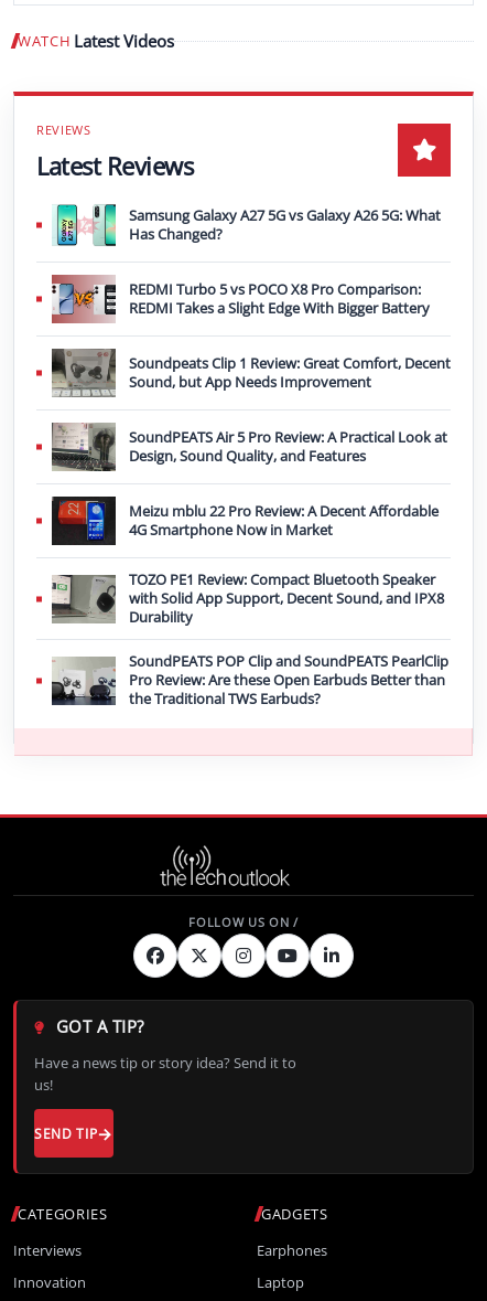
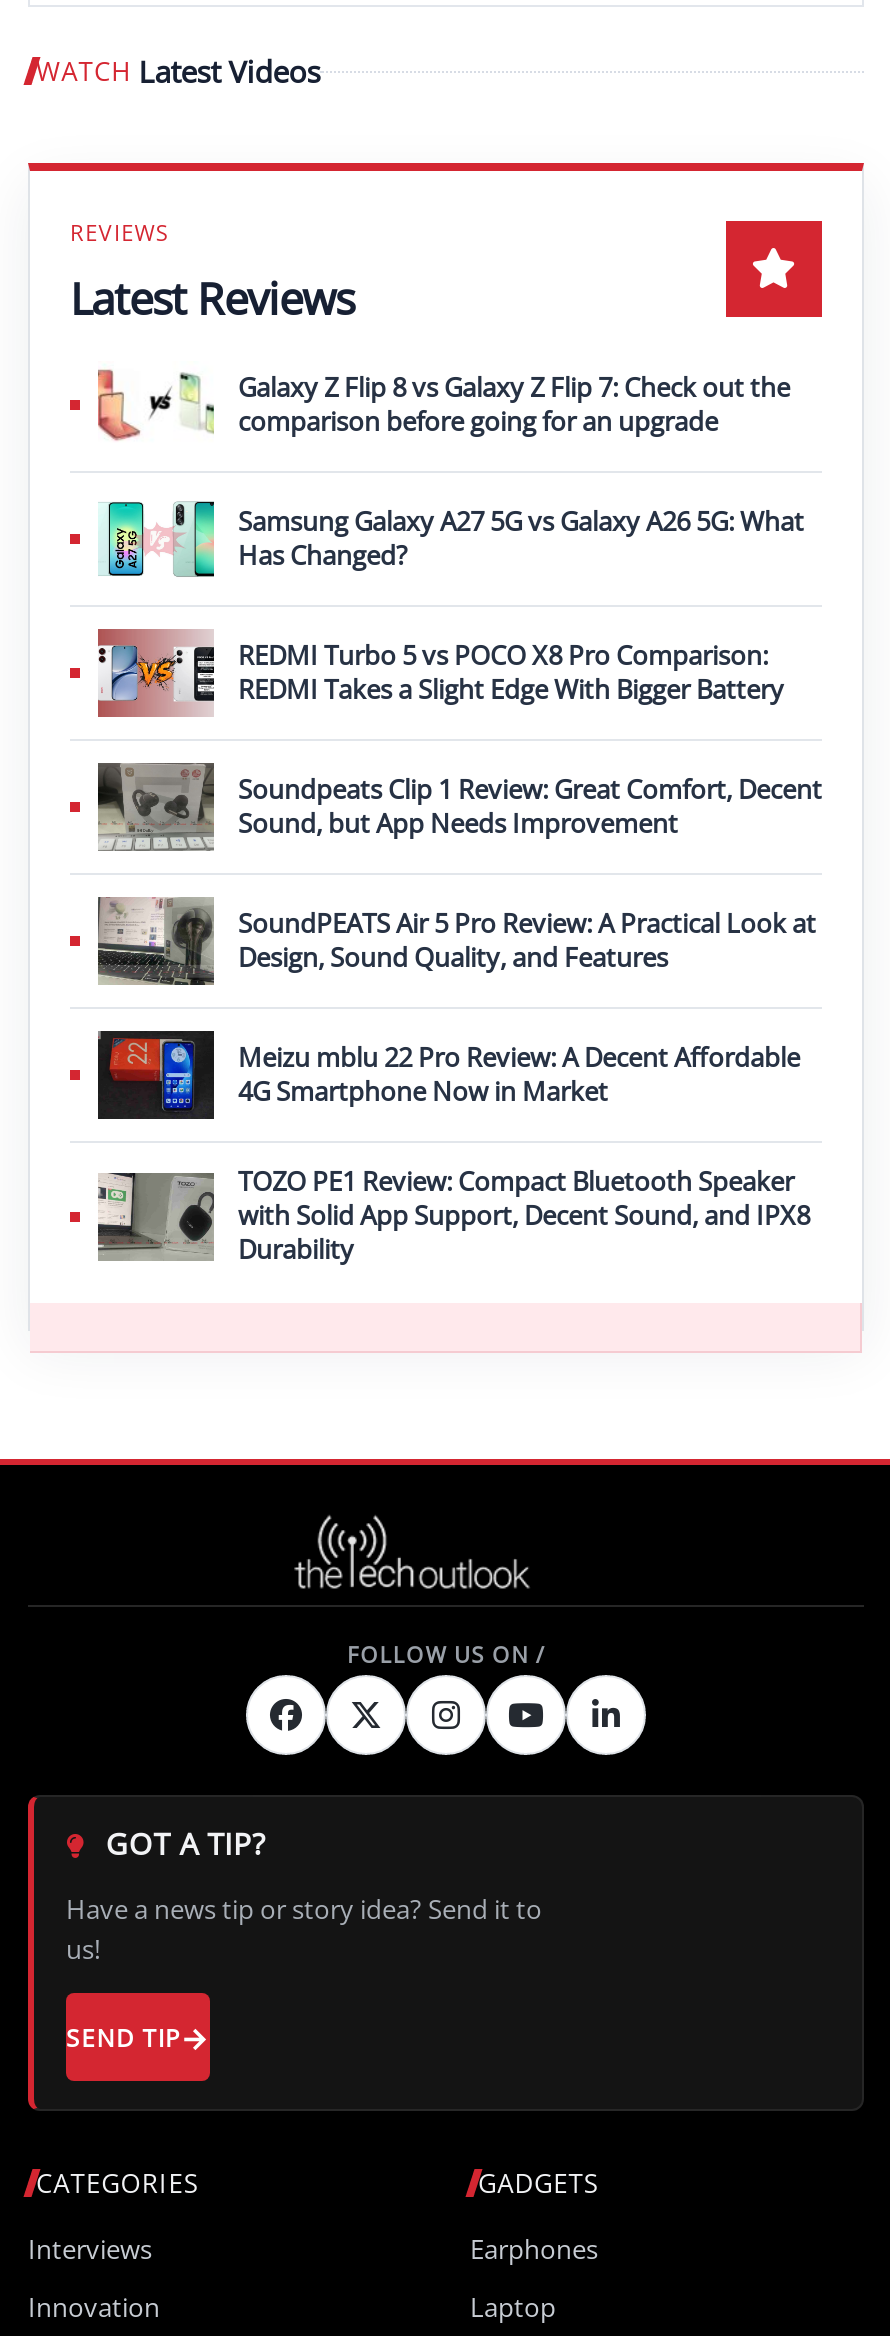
none -> [96,367,790,441] [image] | Galaxy Z Flip 8 vs Galaxy Z Flip 7: Check out the | comparison before going for an upgrade
moved [53,203,451,627] -> [100,499,822,1267]: [image] | Samsung Galaxy A27 5G vs Galaxy A26 5G: What | Has Changed? | ... | with Solid App Support, Decent Sound, and IPX8 | Durability
[52,651,448,709] [image] | SoundPEATS POP Clip and SoundPEATS PearlClip | Pro Review: Are these Open Earbuds Better than | the Traditional TWS Earbuds? -> none

